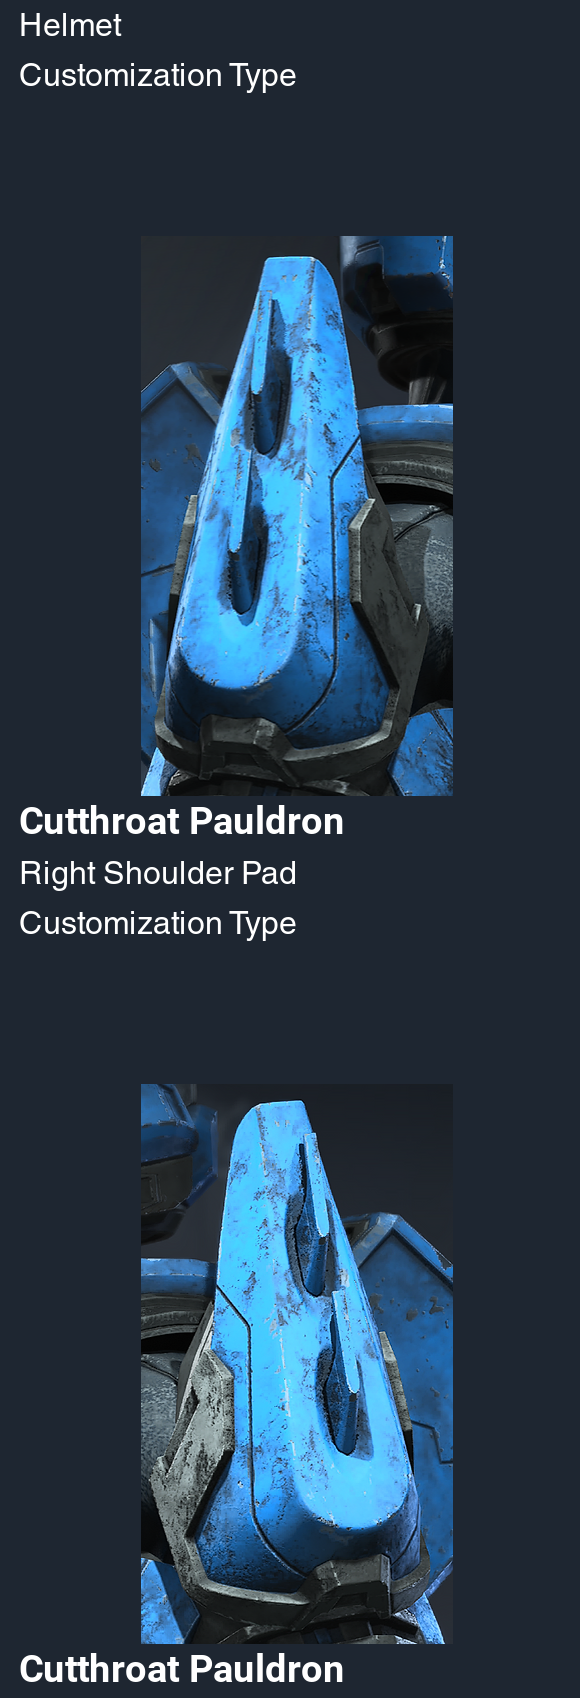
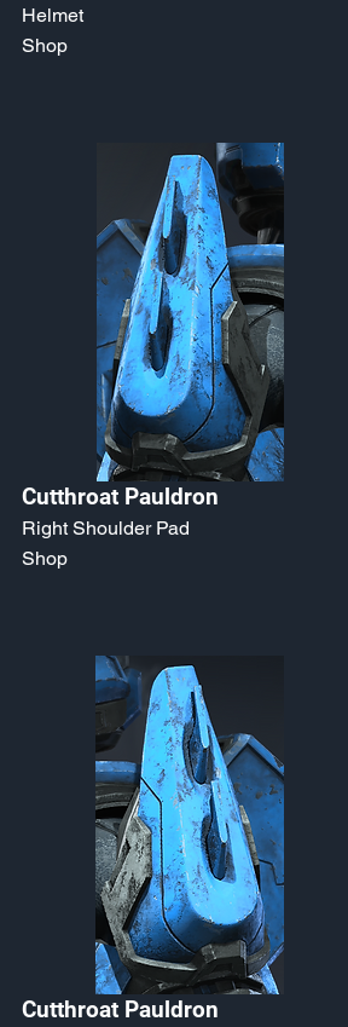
[19,56,297,94] Customization Type -> [22,34,68,57] Shop
[19,904,297,942] Customization Type -> [22,547,68,570] Shop

